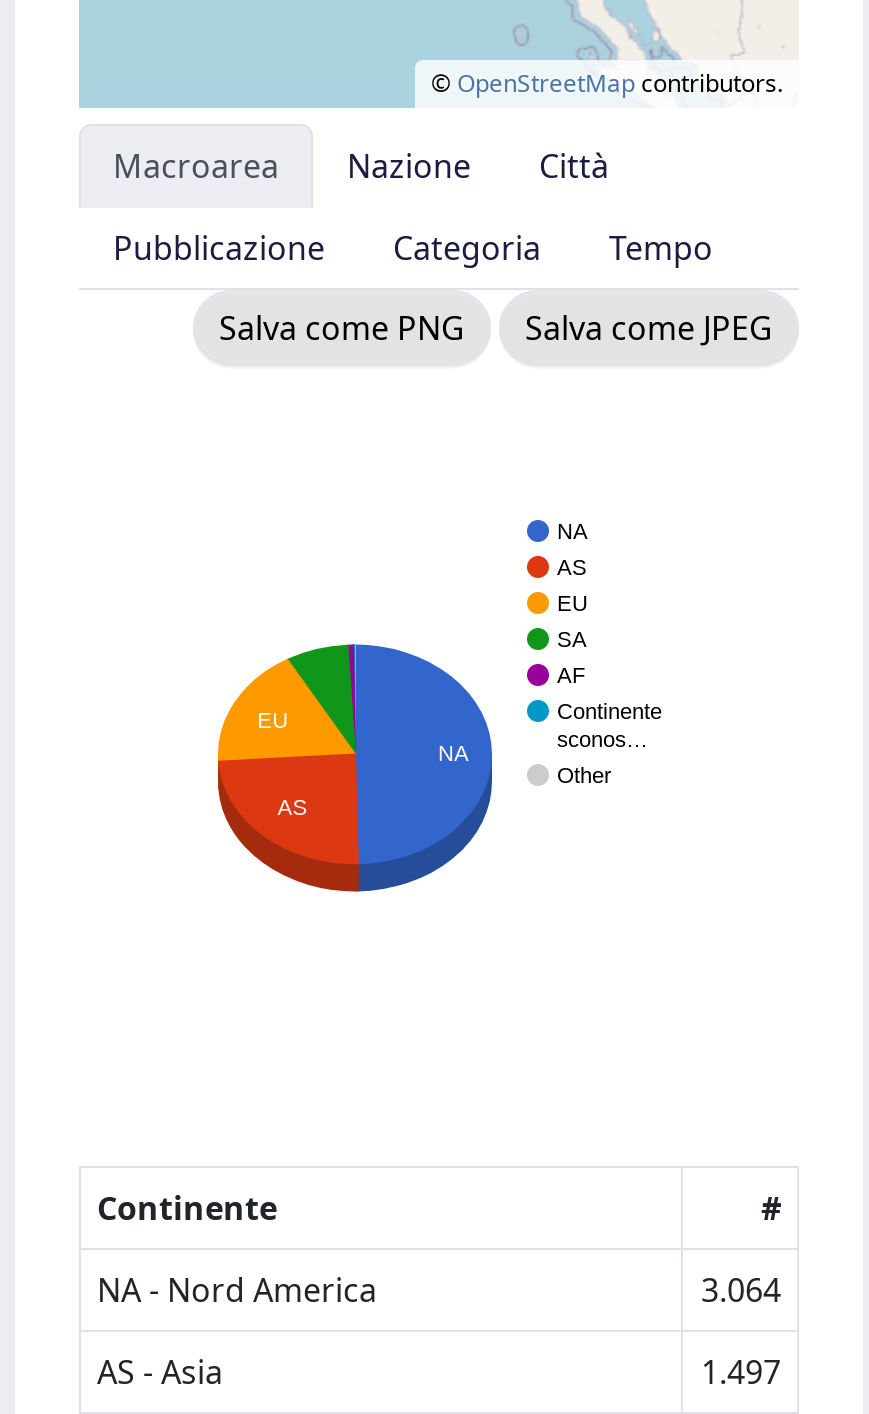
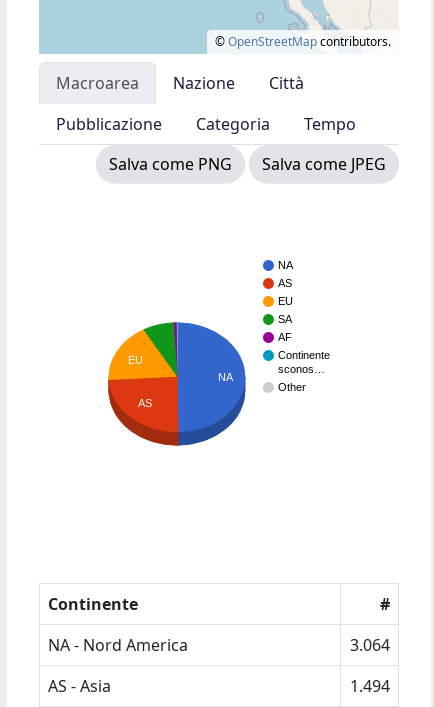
[701,1350,781,1394] 1.497 -> [350,675,390,697] 1.494

